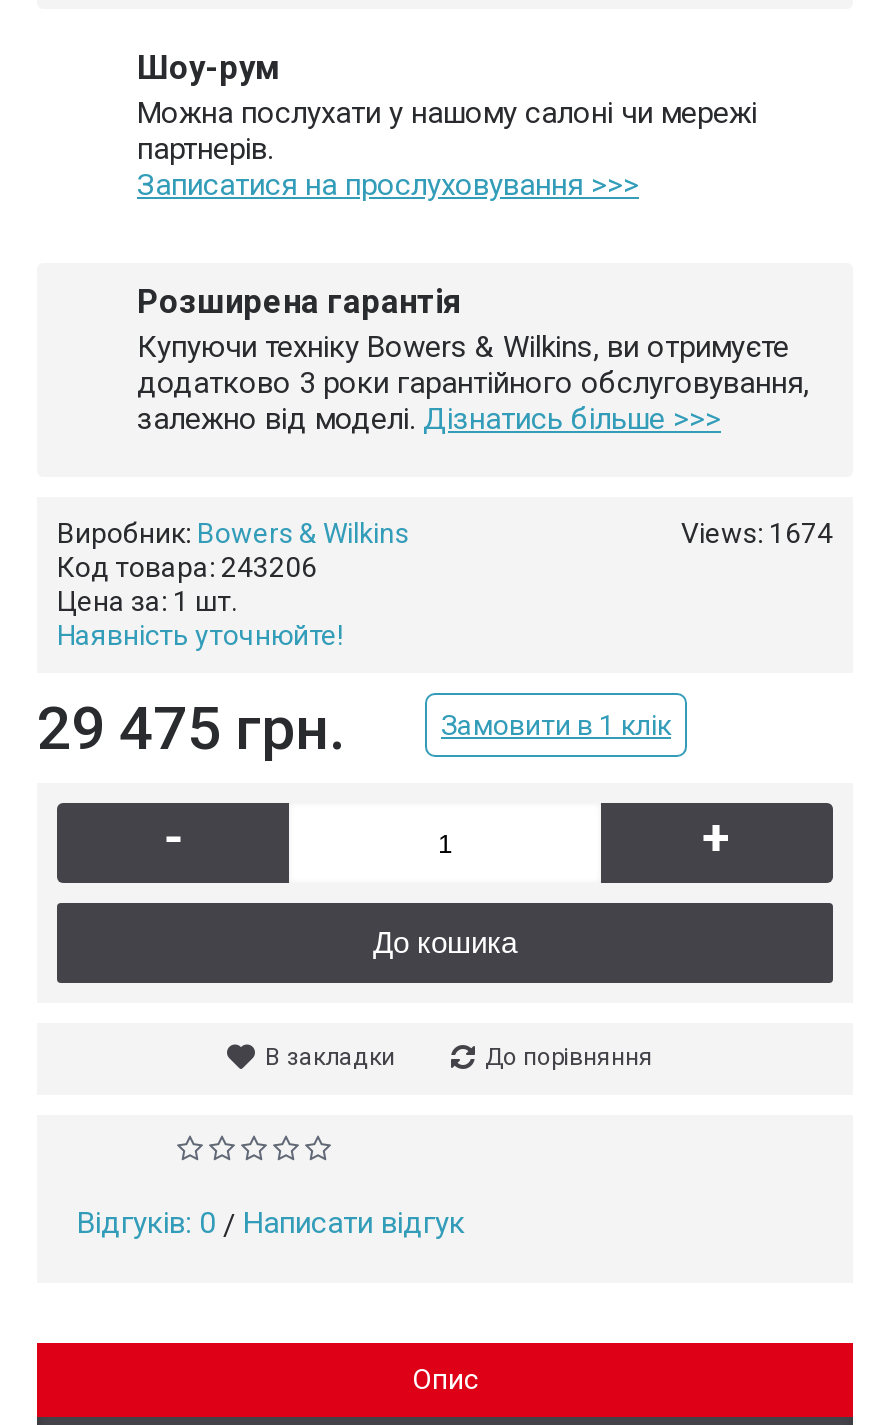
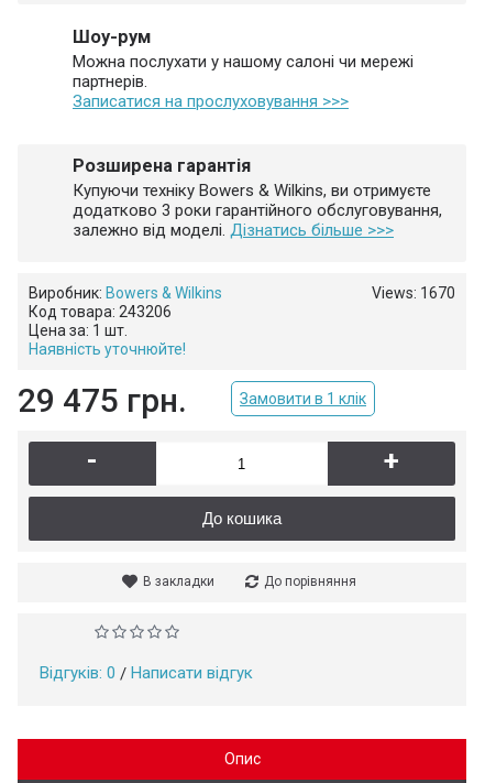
[681,517,833,549] Views: 1674 -> [372,284,455,302] Views: 1670

